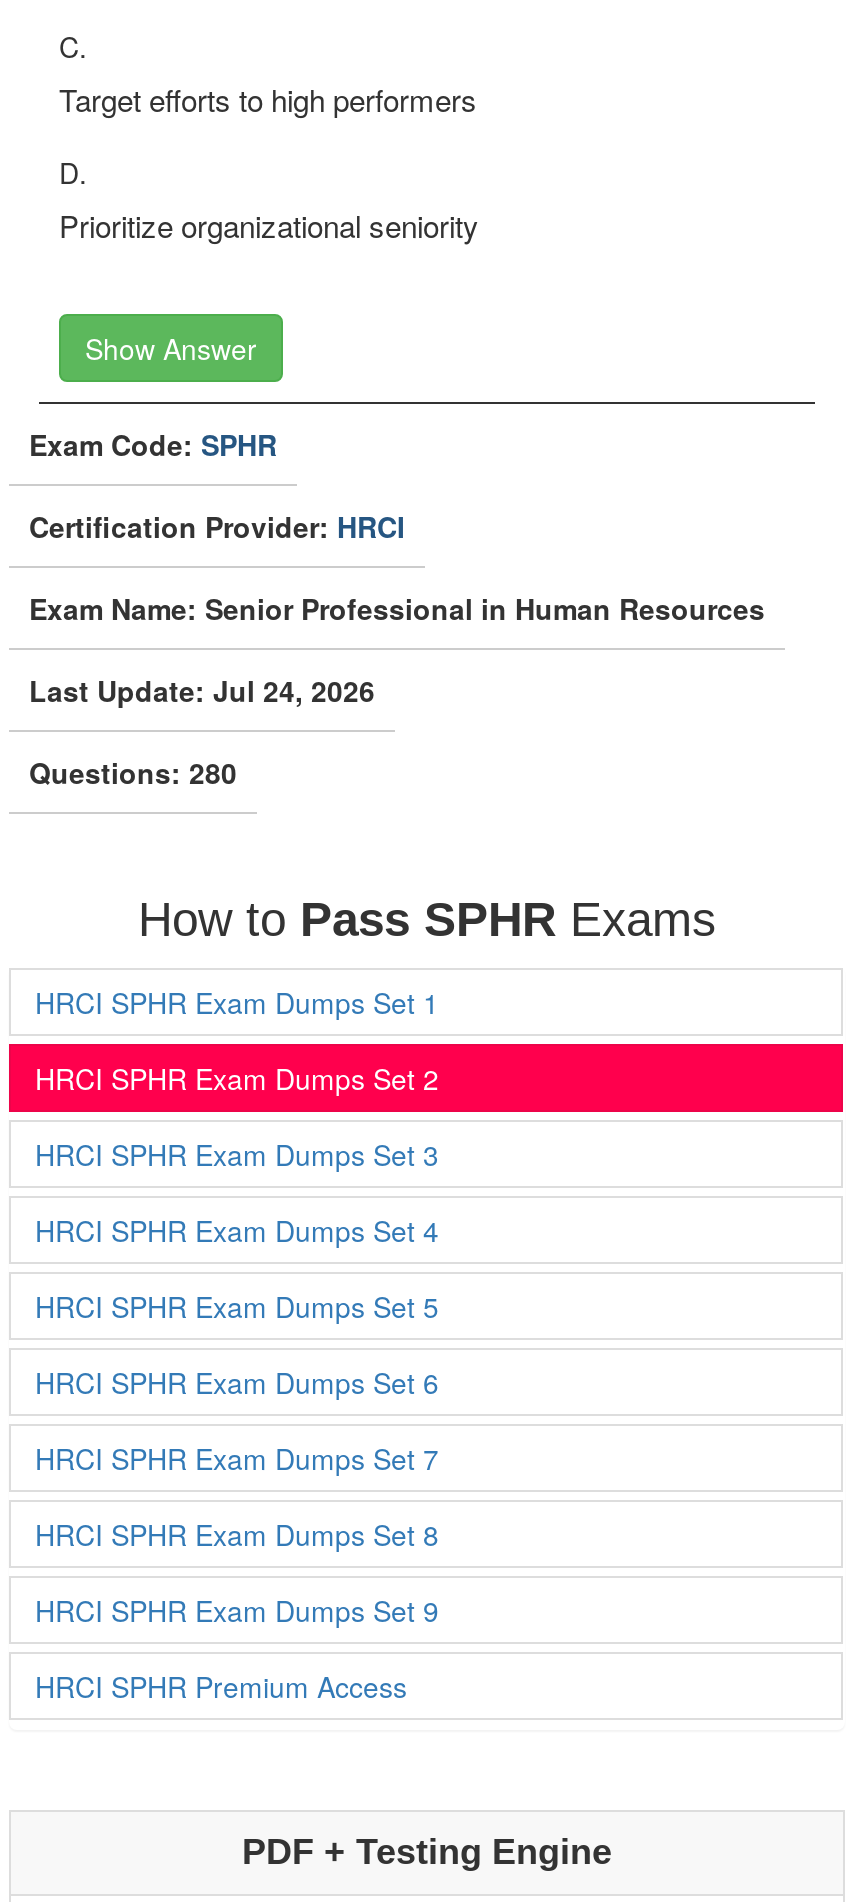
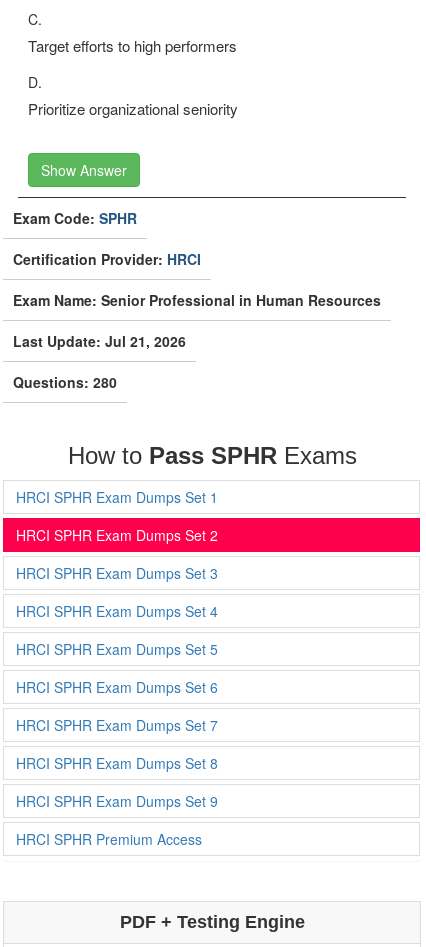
[29,670,375,710] Last Update: Jul 24, 2026 -> [13,331,186,351] Last Update: Jul 21, 2026

